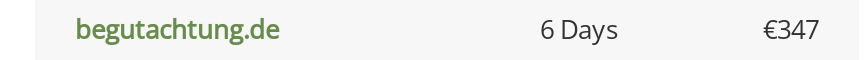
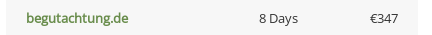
[540,11,618,47] 6 Days -> [258,9,297,27] 8 Days

